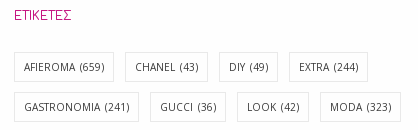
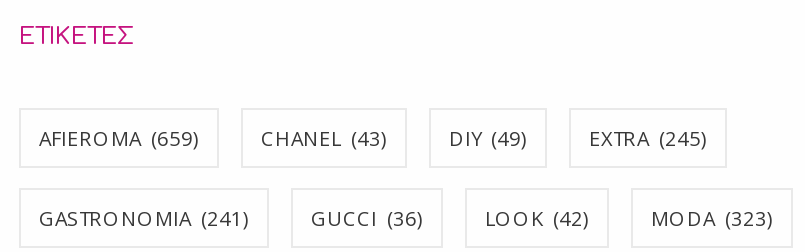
[299,59,358,73] EXTRA (244) -> [589,123,707,151] EXTRA (245)

